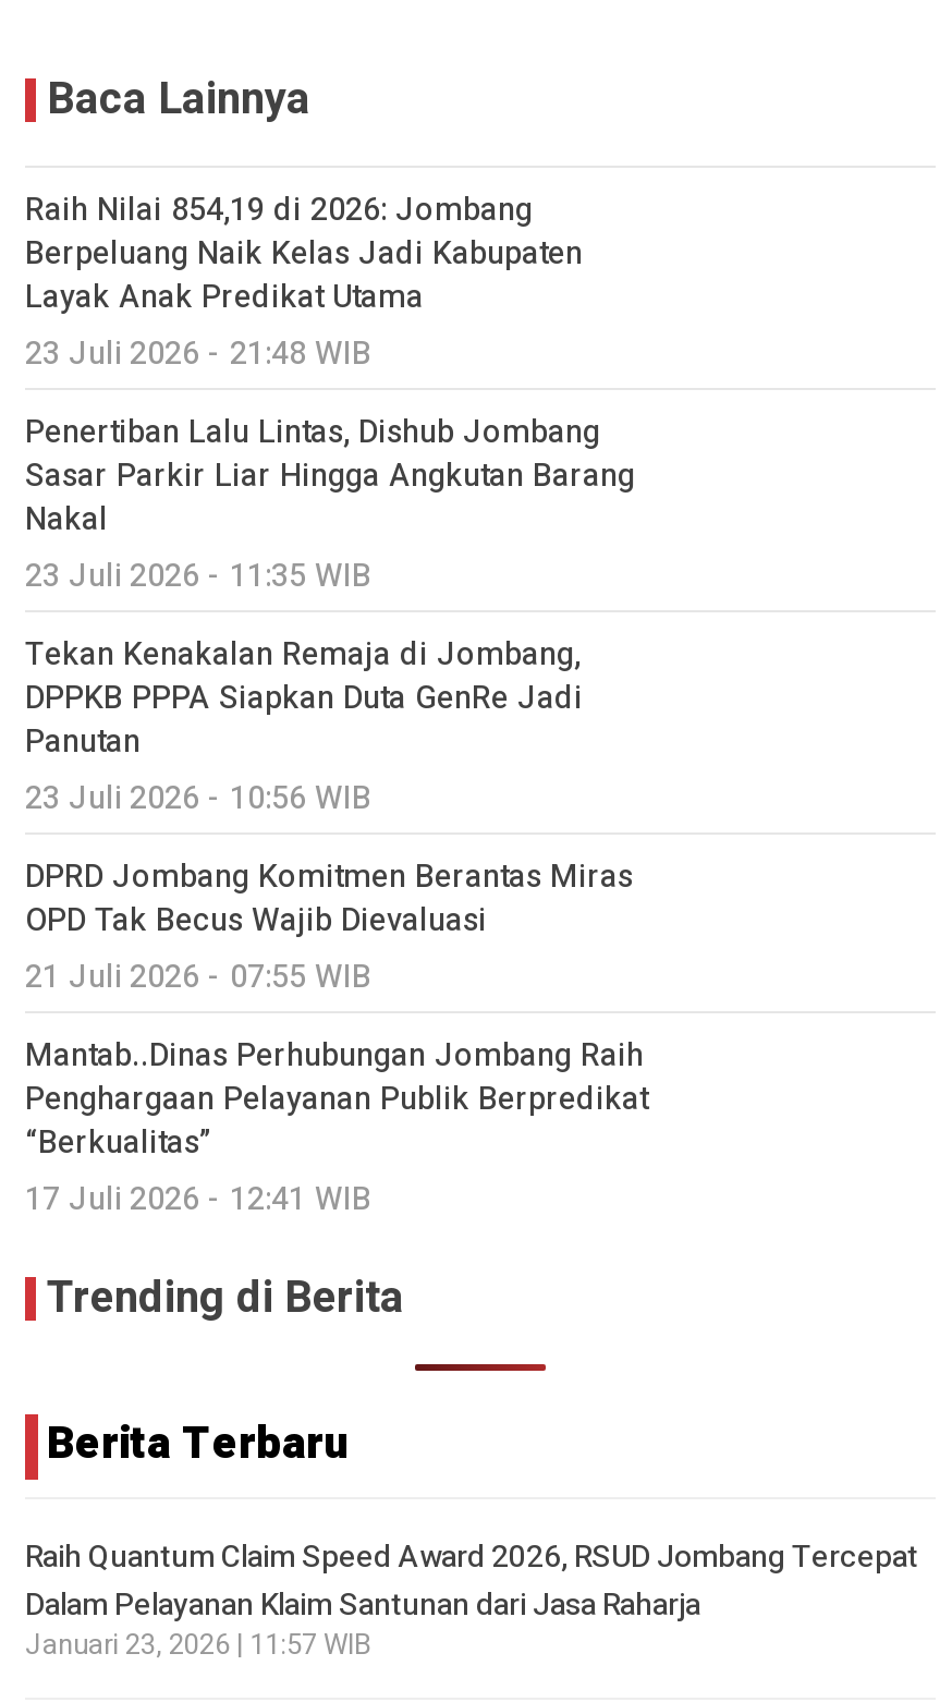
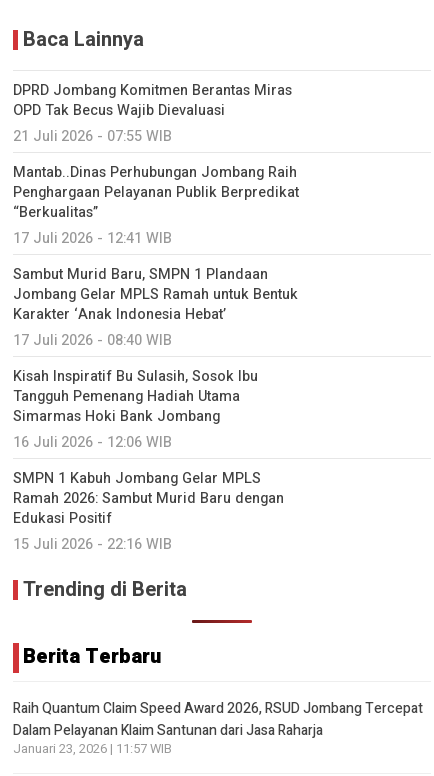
[25,188,635,822] Raih Nilai 854,19 di 2026: Jombang | Berpeluang Naik Kelas Jadi Kabupaten | Layak Anak Predikat Utama | 23 Juli 2026 - 21:48 WIB | Penertiban Lalu Lintas, Dishub Jombang | Sasar Parkir Liar Hingga Angkutan Barang | Nakal | 23 Juli 2026 - 11:35 WIB | Tekan Kenakalan Remaja di Jombang, | DPPKB PPPA Siapkan Duta GenRe Jadi | Panutan | 23 Juli 2026 - 10:56 WIB -> none
moved [25,855,648,1223] -> [13,80,299,249]: DPRD Jombang Komitmen Berantas Miras | OPD Tak Becus Wajib Dievaluasi | 21 Juli 2026 - 07:55 WIB | Mantab..Dinas Perhubungan Jombang Raih | Penghargaan Pelayanan Publik Berpredikat | “Berkualitas” | 17 Juli 2026 - 12:41 WIB
none -> [13,264,298,555] Sambut Murid Baru, SMPN 1 Plandaan | Jombang Gelar MPLS Ramah untuk Bentuk | Karakter ‘Anak Indonesia Hebat’ | 17 Juli 2026 - 08:40 WIB | Kisah Inspiratif Bu Sulasih, Sosok Ibu | Tangguh Pemenang Hadiah Utama | Simarmas Hoki Bank Jombang | 16 Juli 2026 - 12:06 WIB | SMPN 1 Kabuh Jombang Gelar MPLS | Ramah 2026: Sambut Murid Baru dengan | Edukasi Positif | 15 Juli 2026 - 22:16 WIB

